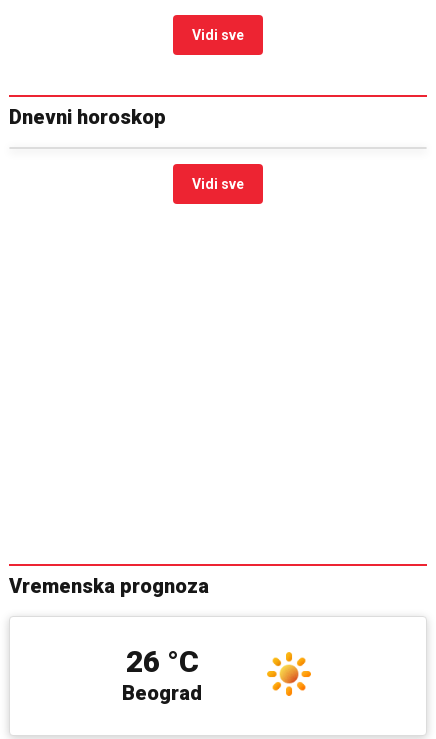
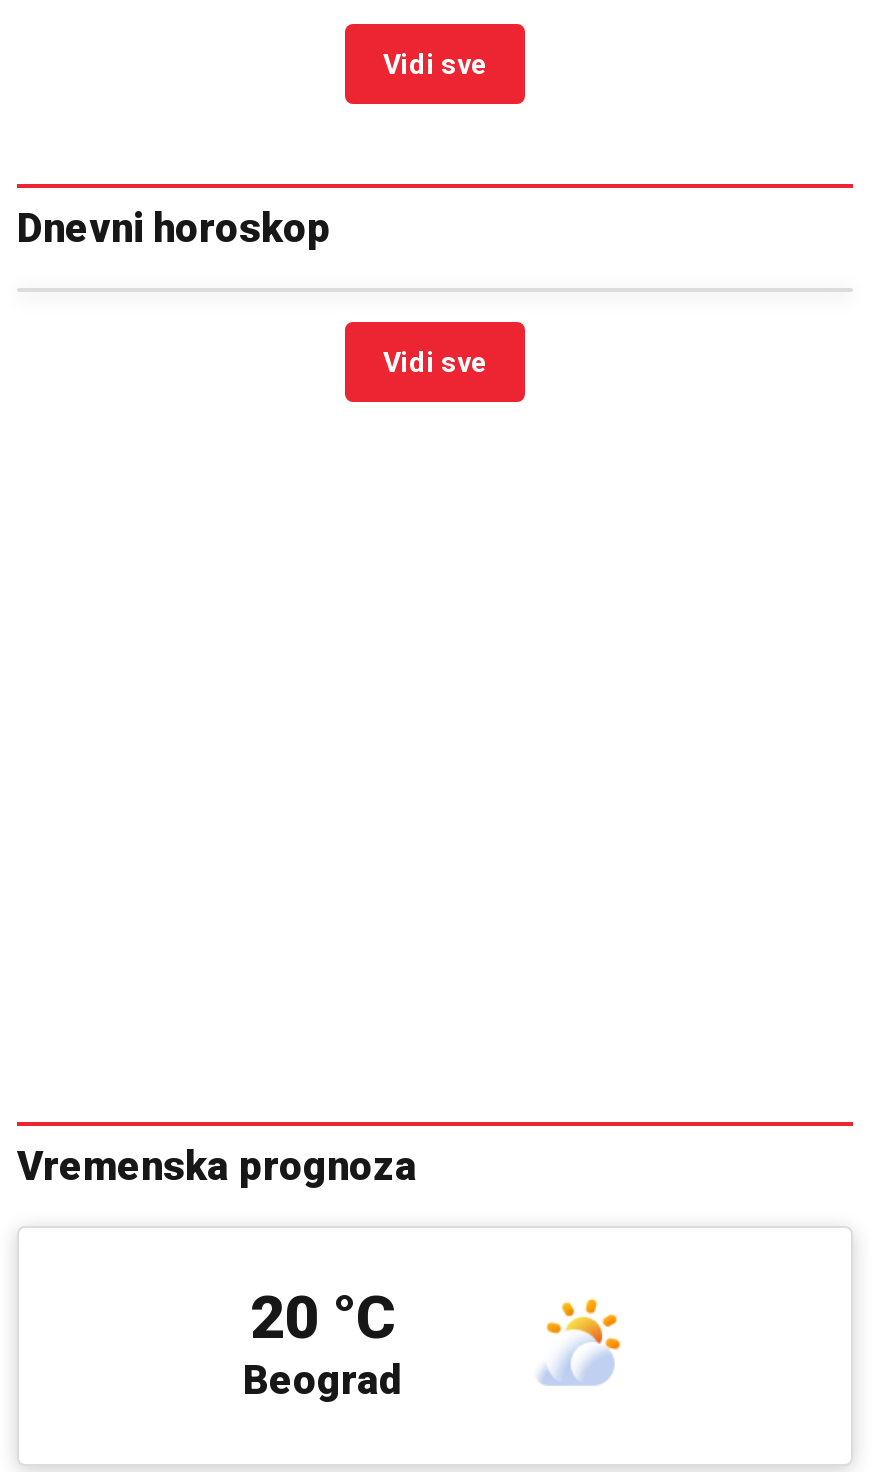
[125,644,198,679] 26 °C -> [250,1283,396,1353] 20 °C
[266,651,309,697] [image] -> [533,1298,619,1386] [image]

